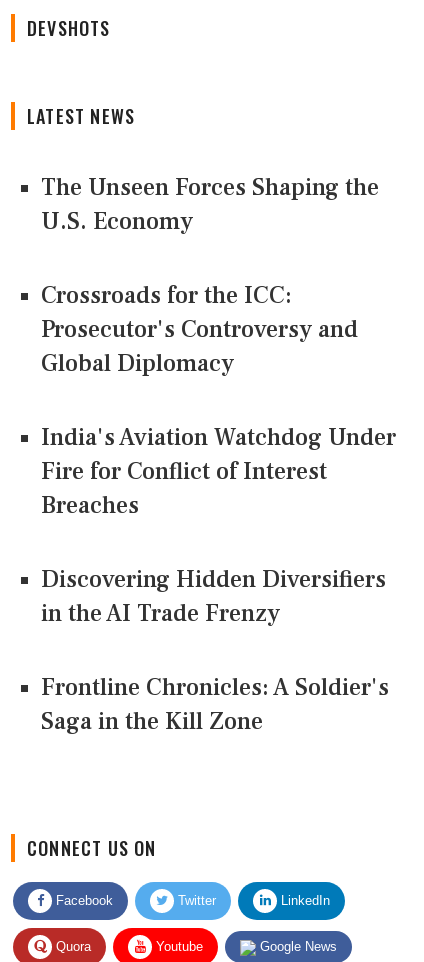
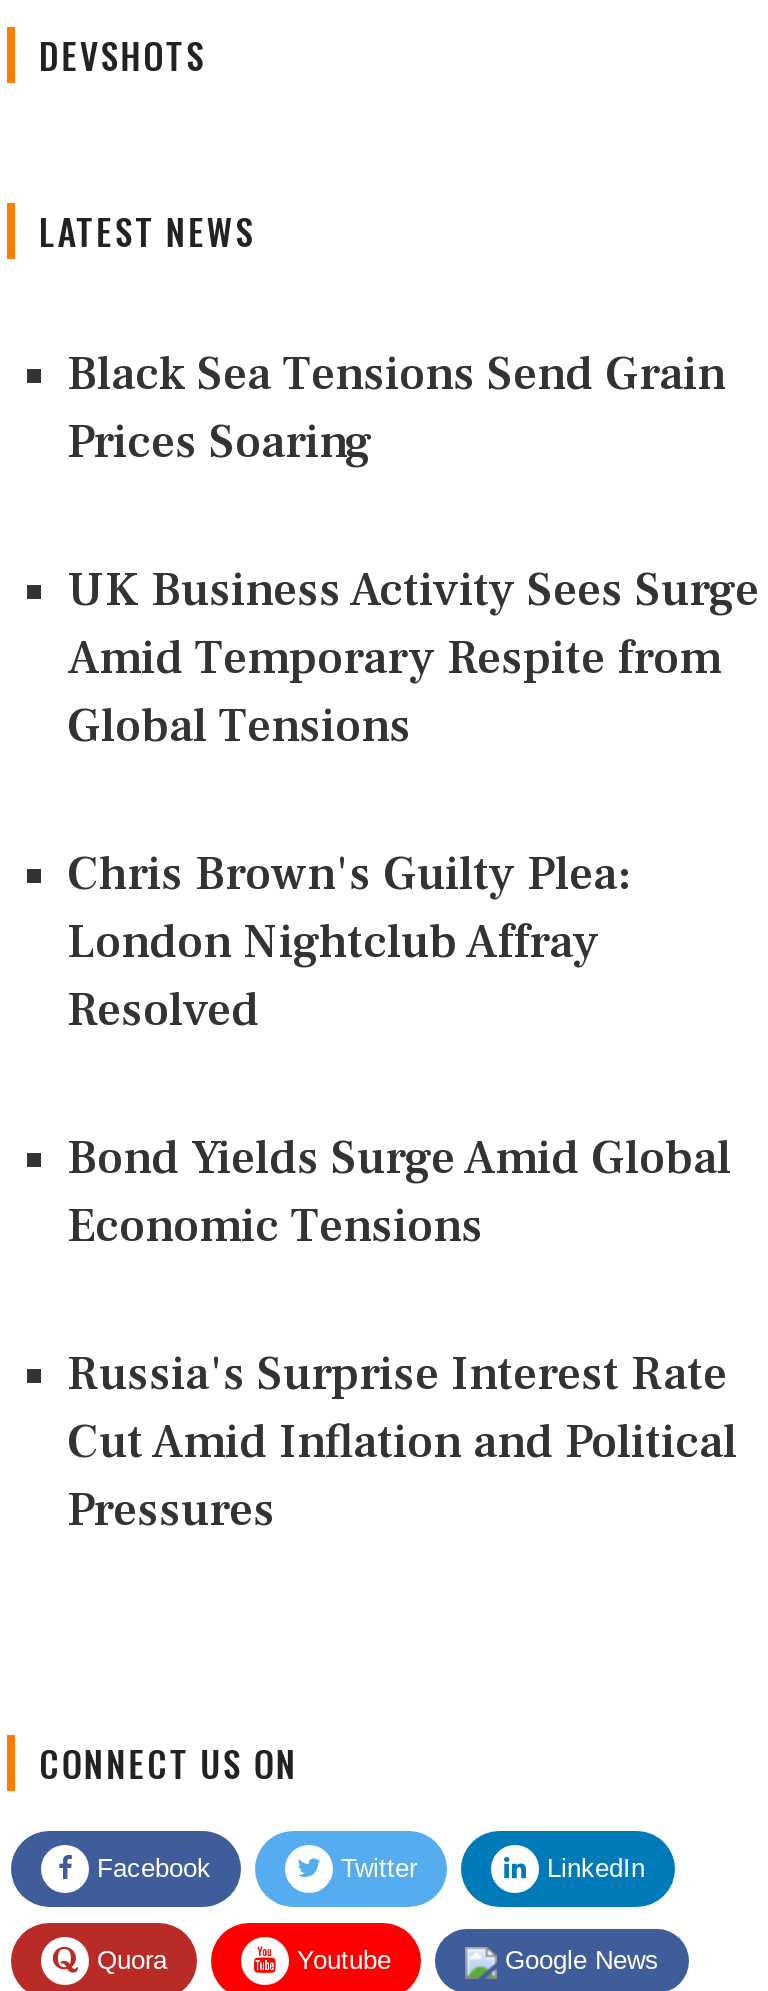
[41,172,379,237] The Unseen Forces Shaping the | U.S. Economy -> [67,343,725,473] Black Sea Tensions Send Grain | Prices Soaring
[41,280,358,379] Crossroads for the ICC: | Prosecutor's Controversy and | Global Diplomacy -> [67,559,759,757] UK Business Activity Sees Surge | Amid Temporary Respite from | Global Tensions
[41,422,396,521] India's Aviation Watchdog Under | Fire for Conflict of Interest | Breaches -> [67,843,631,1041] Chris Brown's Guilty Plea: | London Nightclub Affray | Resolved
[41,564,386,629] Discovering Hidden Diversifiers | in the AI Trade Frenzy -> [67,1127,731,1257] Bond Yields Surge Amid Global | Economic Tensions
[41,672,389,737] Frontline Chronicles: A Soldier's | Saga in the Kill Zone -> [67,1343,737,1541] Russia's Surprise Interest Rate | Cut Amid Inflation and Political | Pressures

